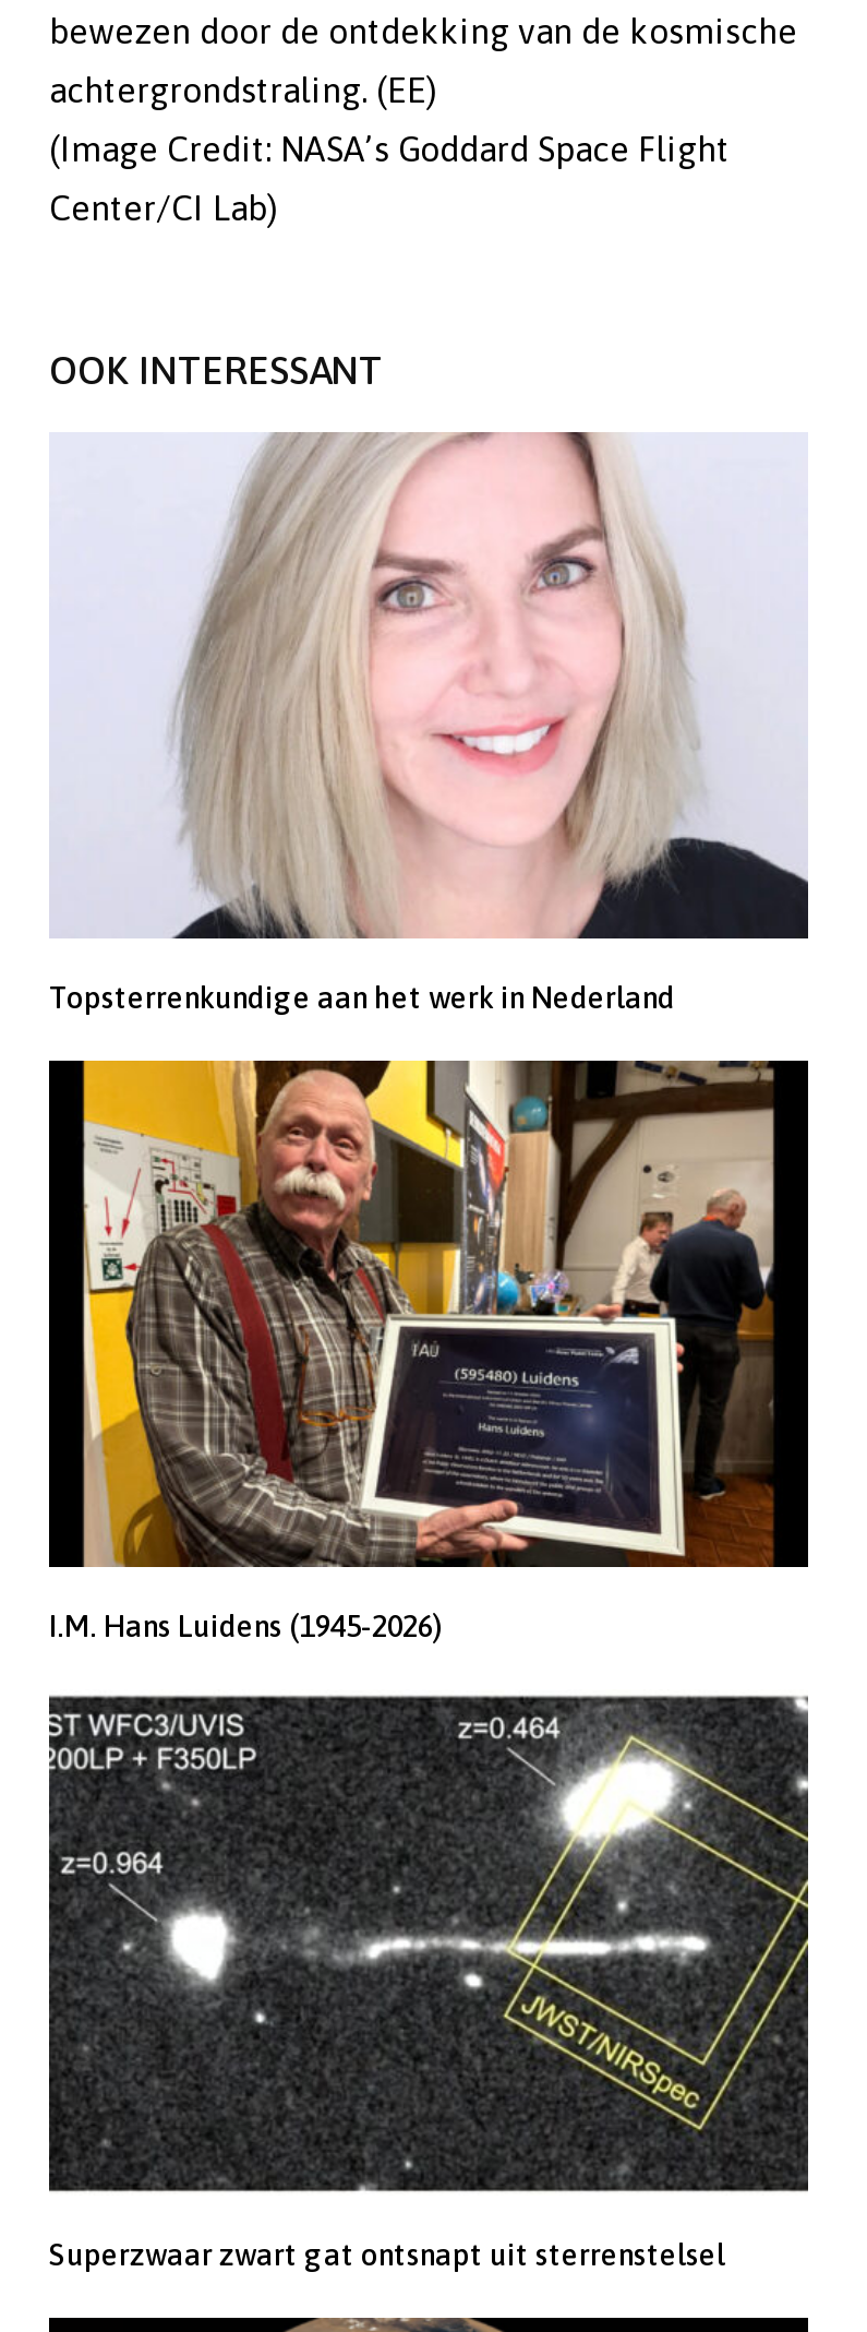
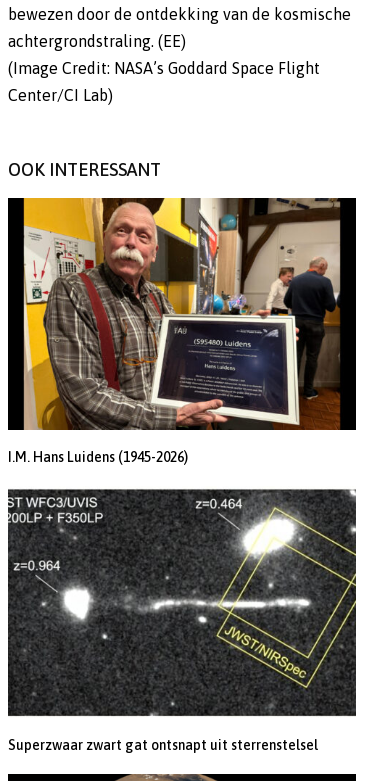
[49,431,808,1015] [image] | Topsterrenkundige aan het werk in Nederland -> none

